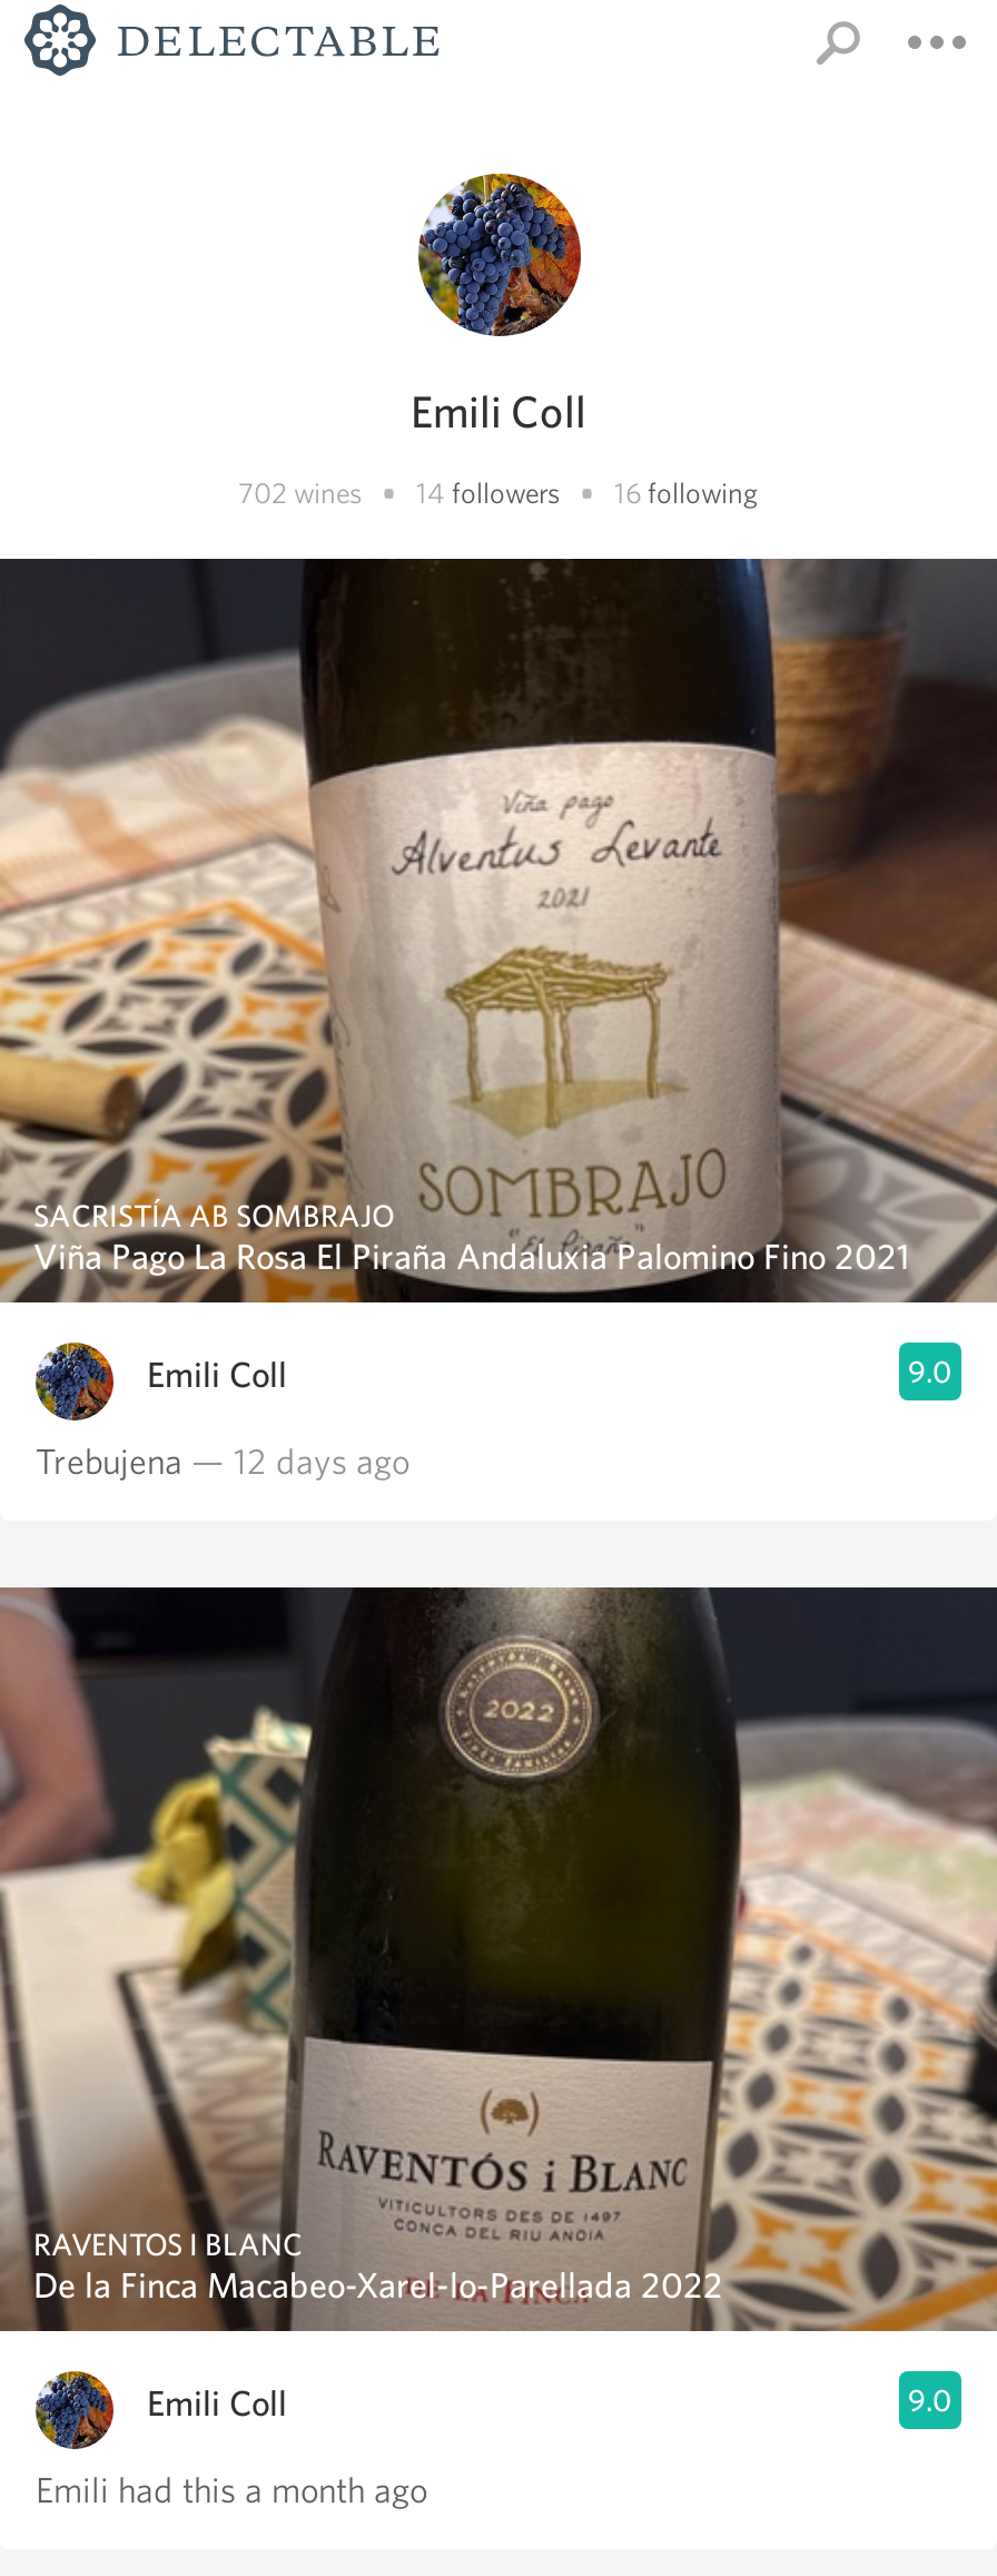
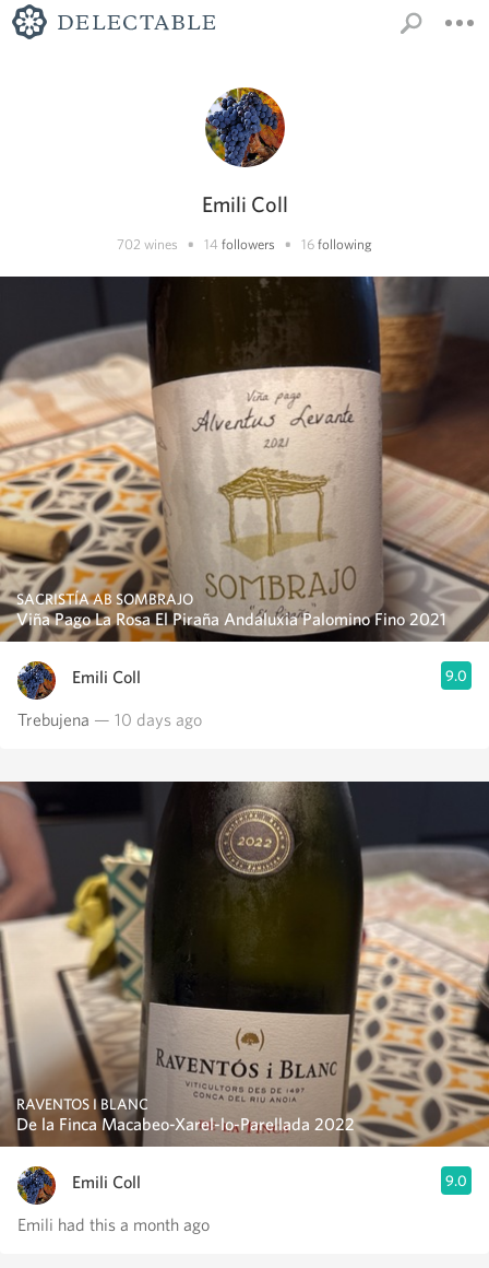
[36,1441,409,1483] Trebujena — 12 days ago -> [17,709,202,730] Trebujena — 10 days ago

